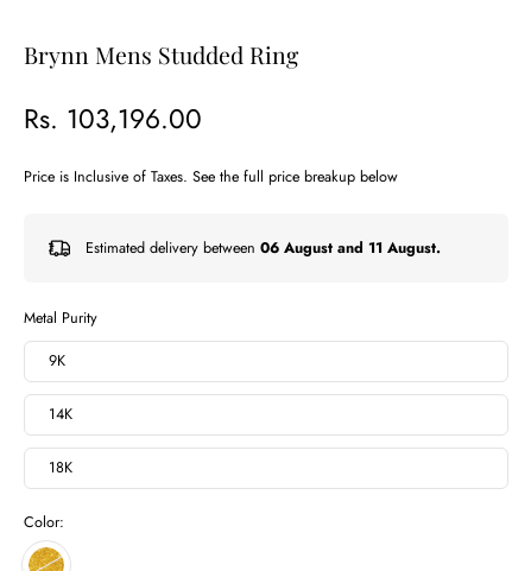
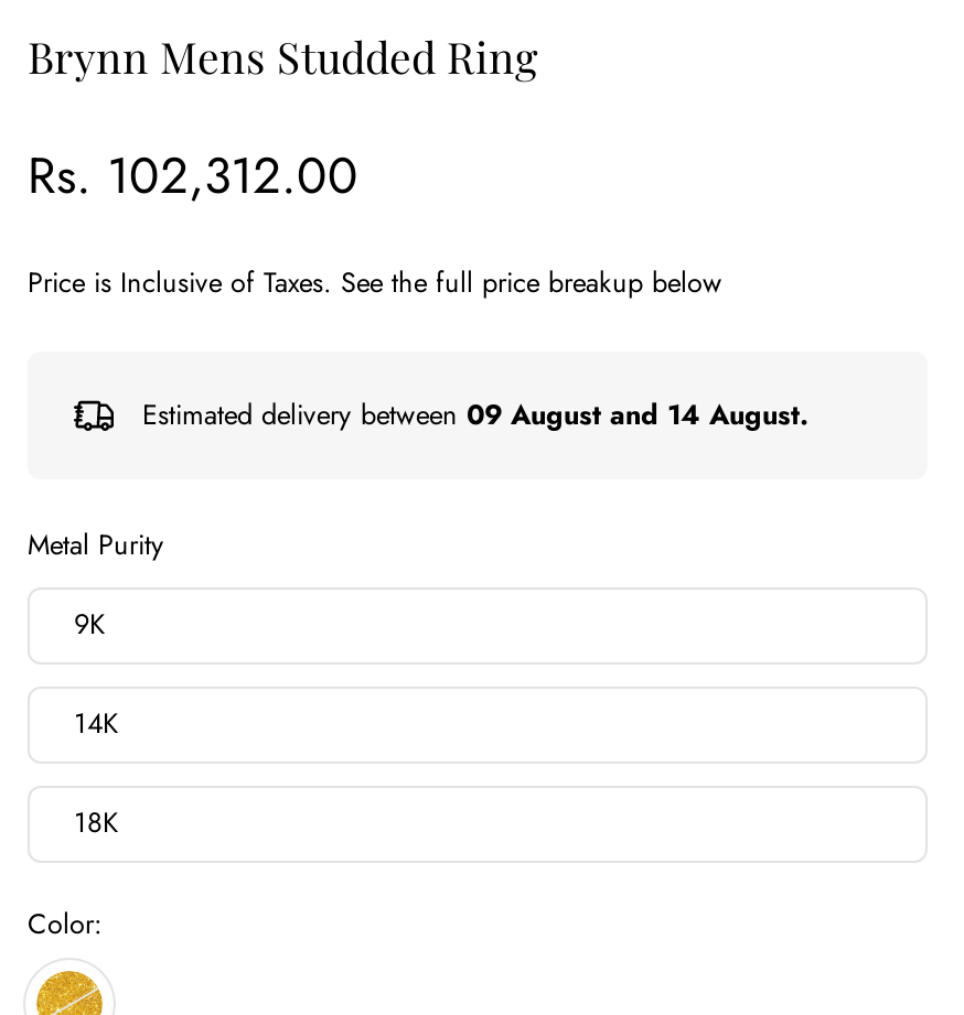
[24,99,202,139] Rs. 103,196.00 -> [28,140,358,212] Rs. 102,312.00
[86,237,441,259] Estimated delivery between 06 August and 11 August. -> [142,395,808,435] Estimated delivery between 09 August and 14 August.

